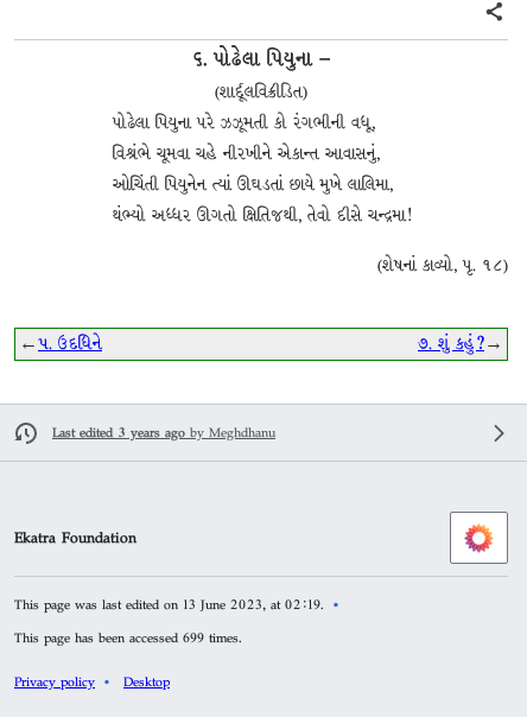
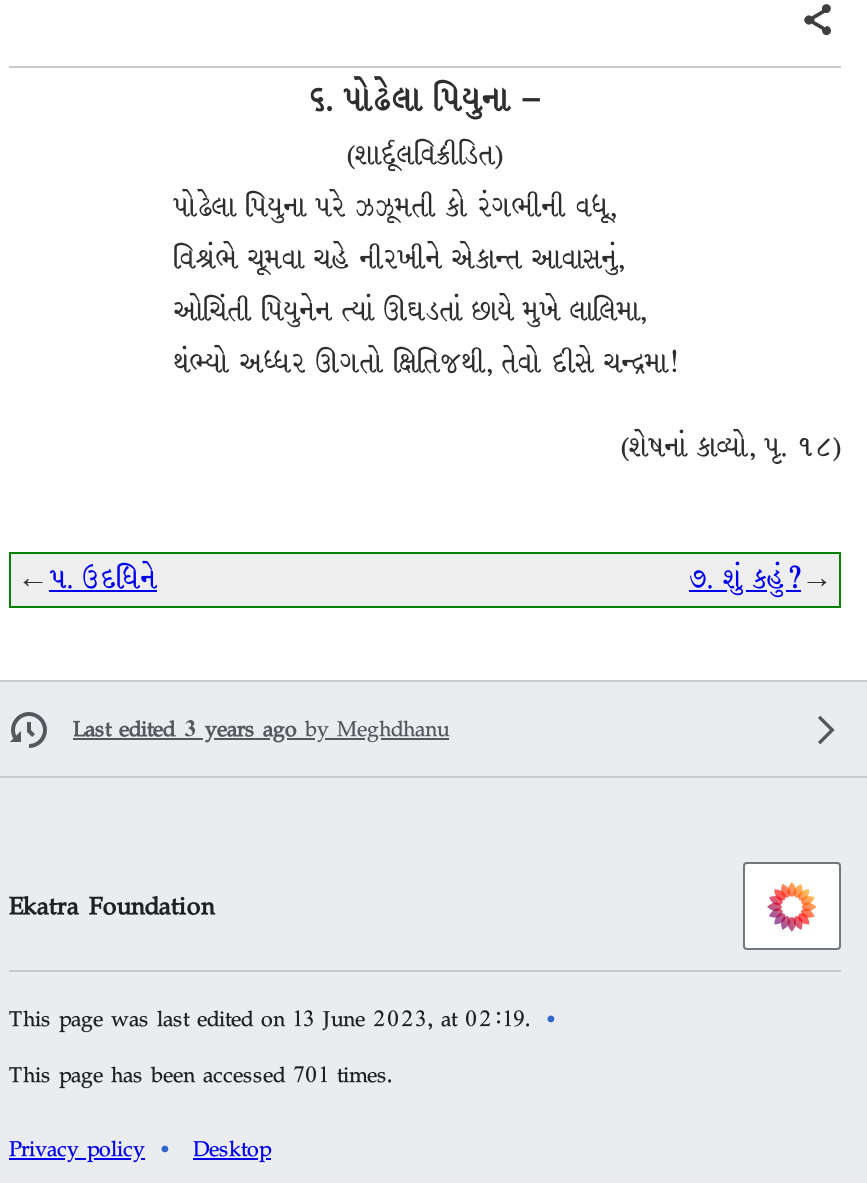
[14,627,242,648] This page has been accessed 699 times. -> [9,1056,393,1092] This page has been accessed 701 times.

